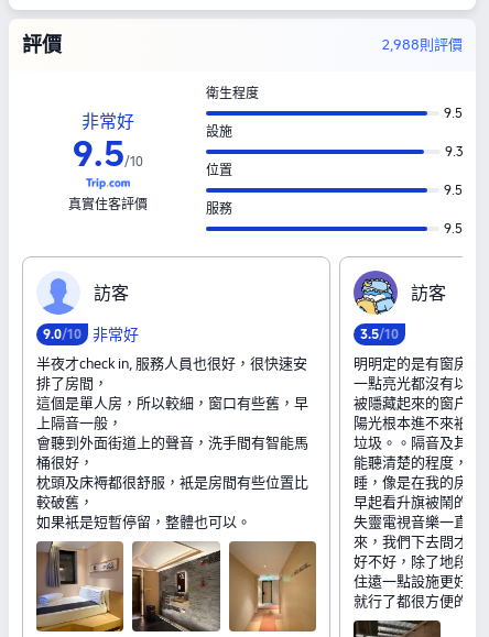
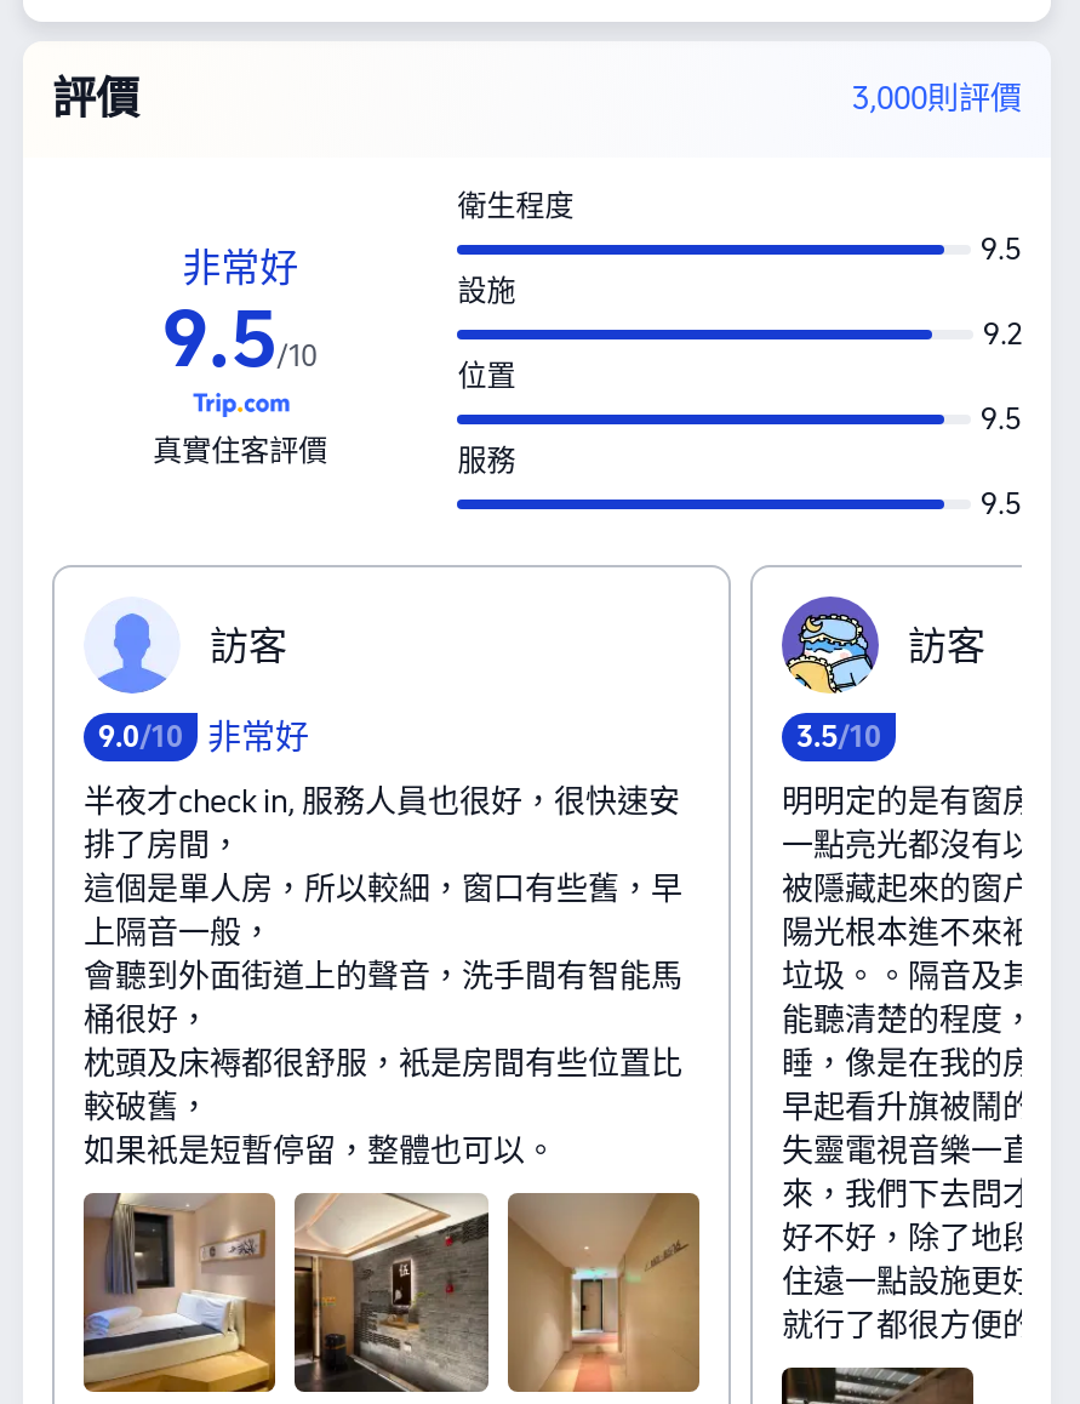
[382,36,463,53] 2,988則評價 -> [852,80,1022,116] 3,000則評價
[445,144,463,160] 9.3 -> [983,318,1022,352] 9.2

